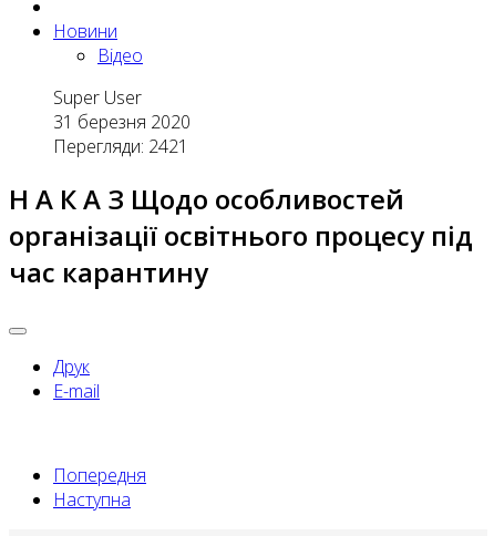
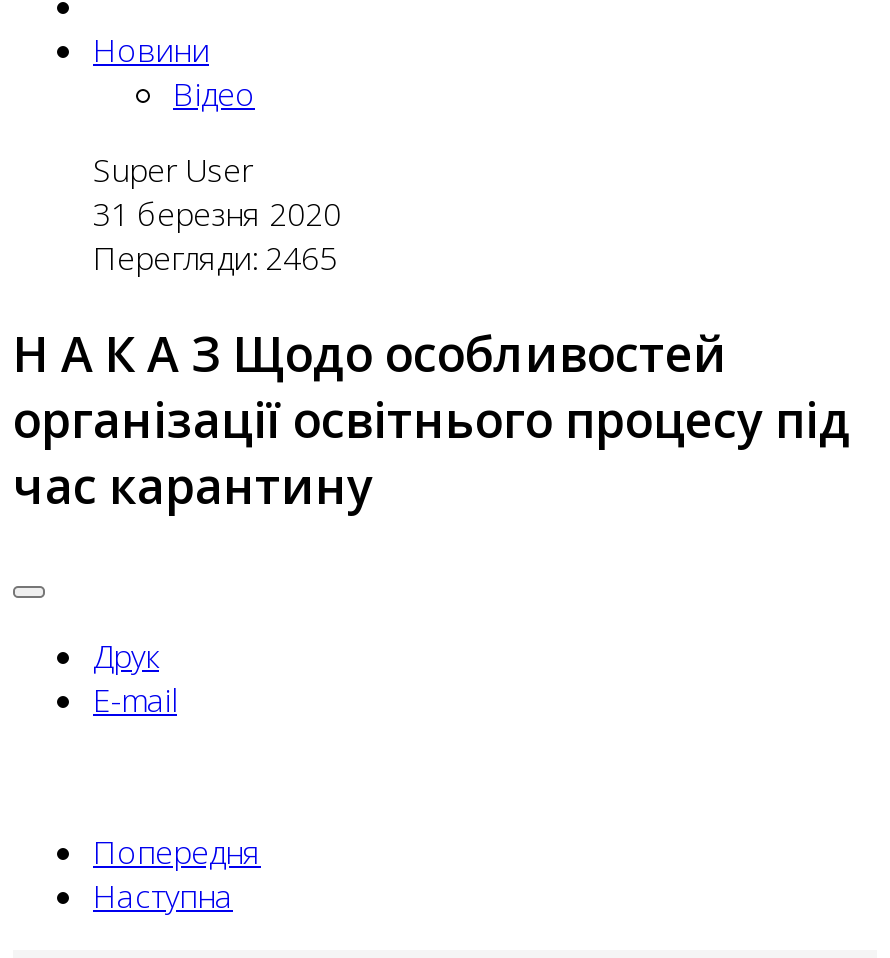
[53,134,188,158] Перегляди: 2421 -> [93,236,337,280] Перегляди: 2465

